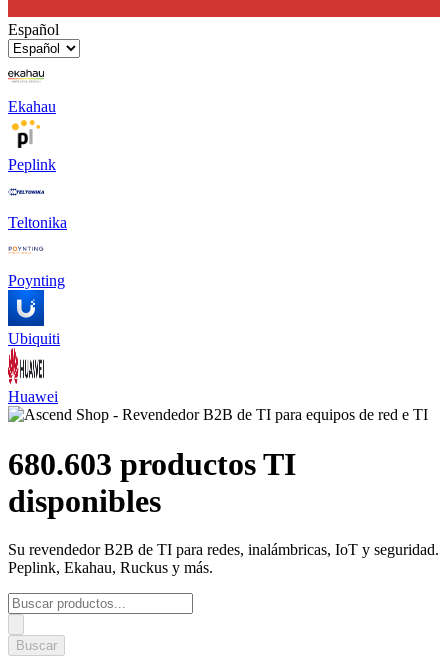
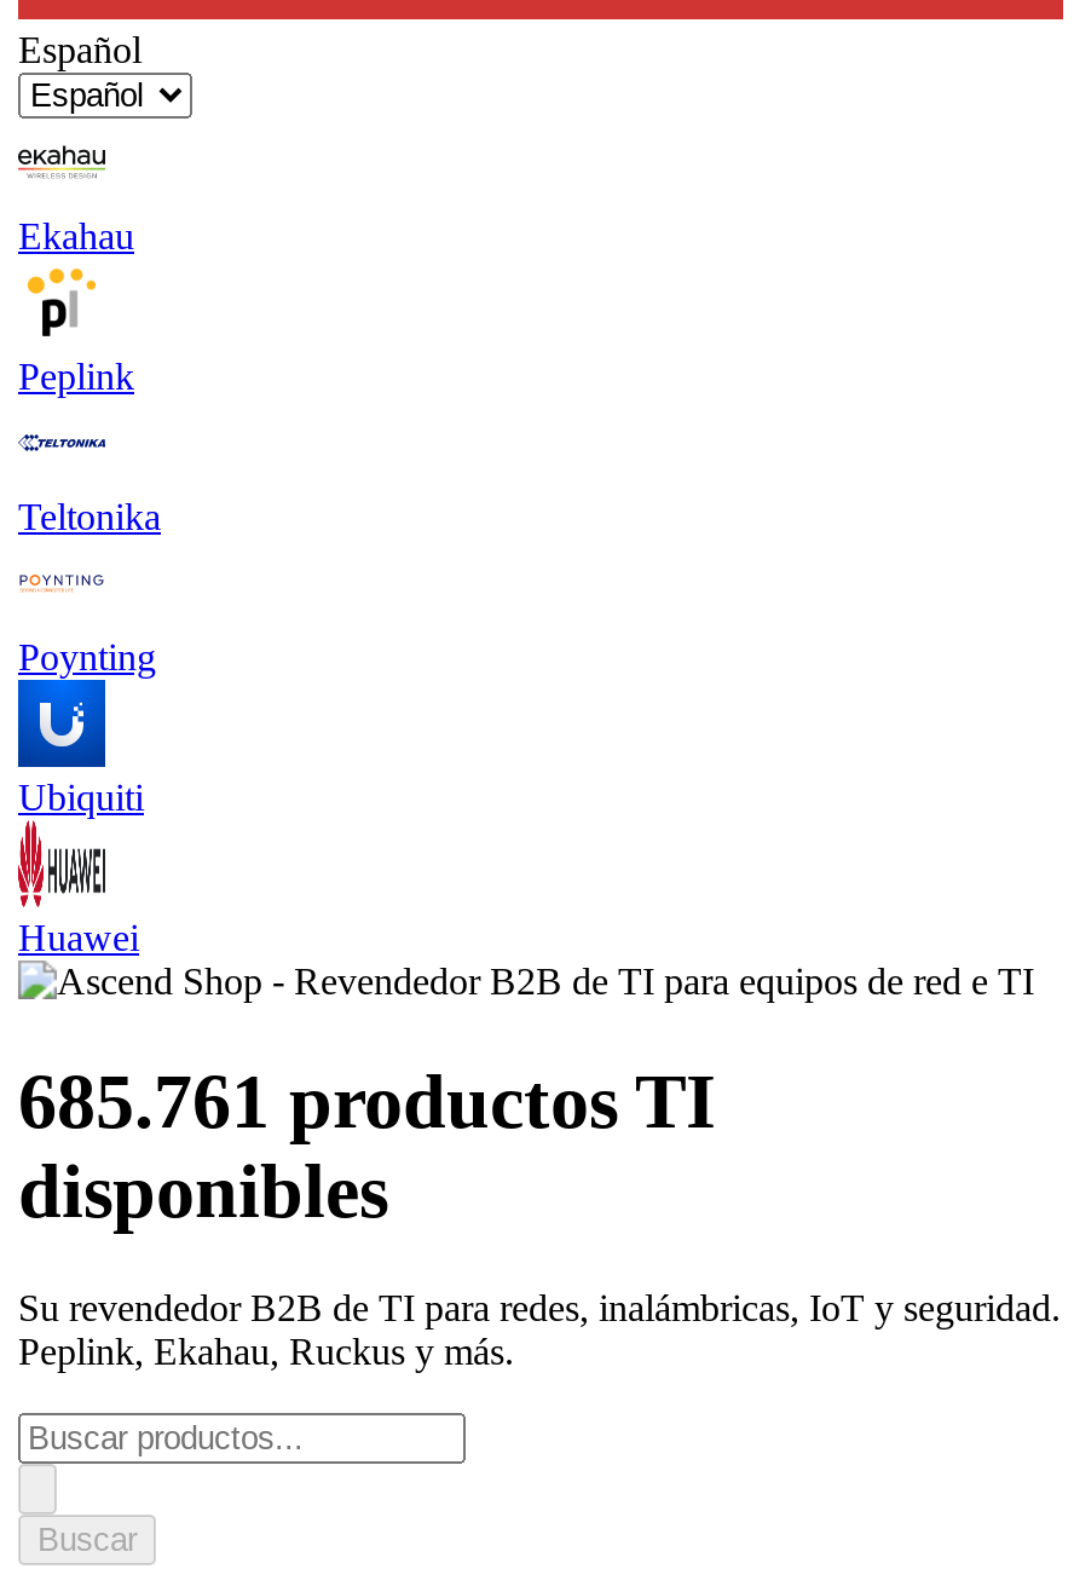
[8,446,296,482] 680.603 productos TI -> [18,1057,715,1144] 685.761 productos TI

